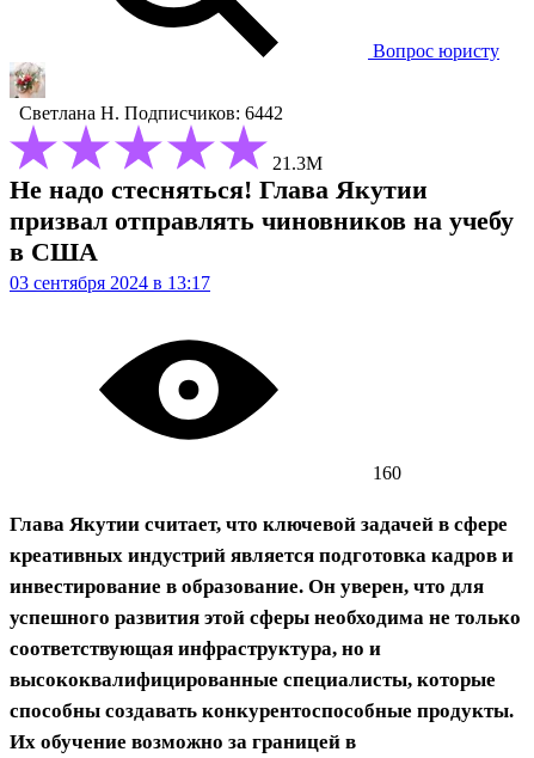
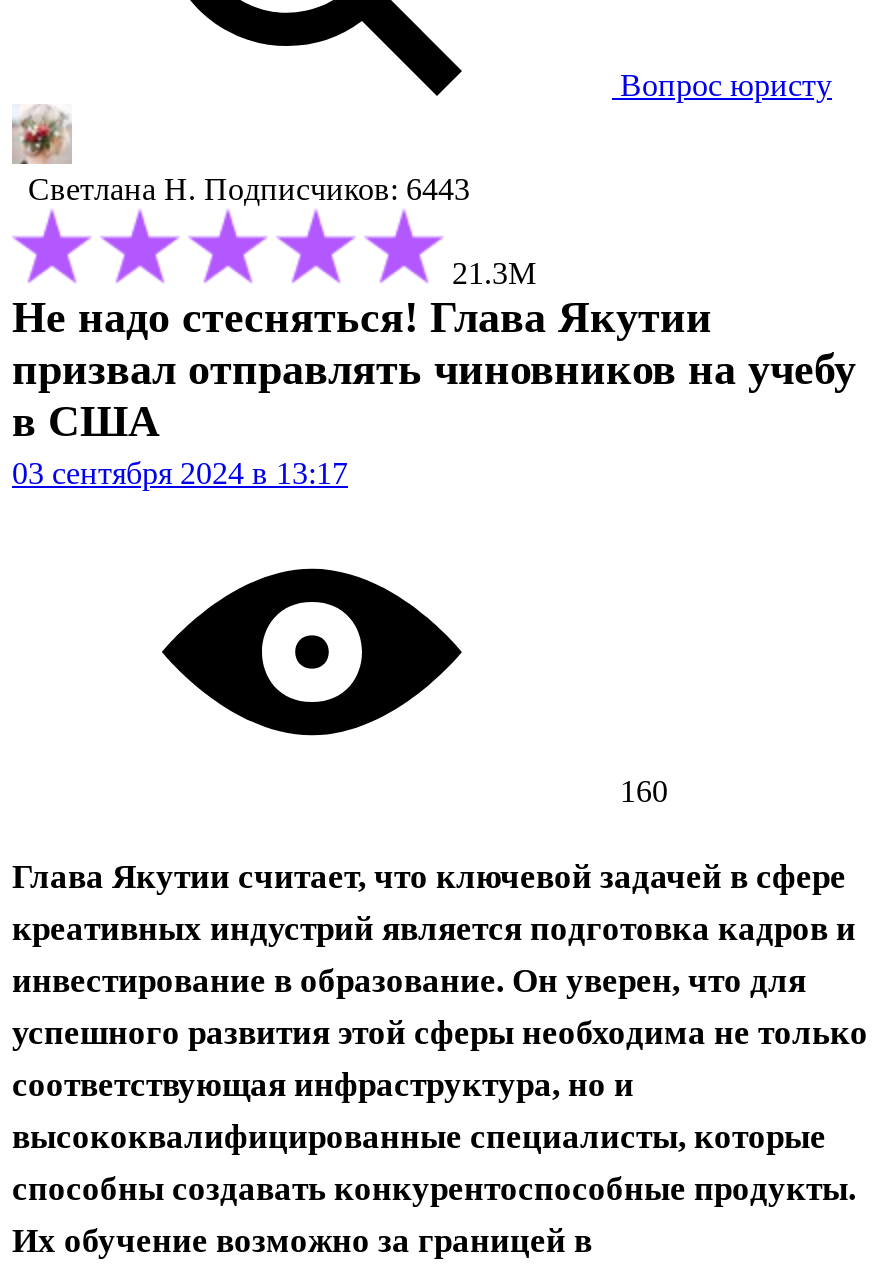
[19,103,283,123] Светлана Н. Подписчиков: 6442 -> [28,172,470,206] Светлана Н. Подписчиков: 6443

